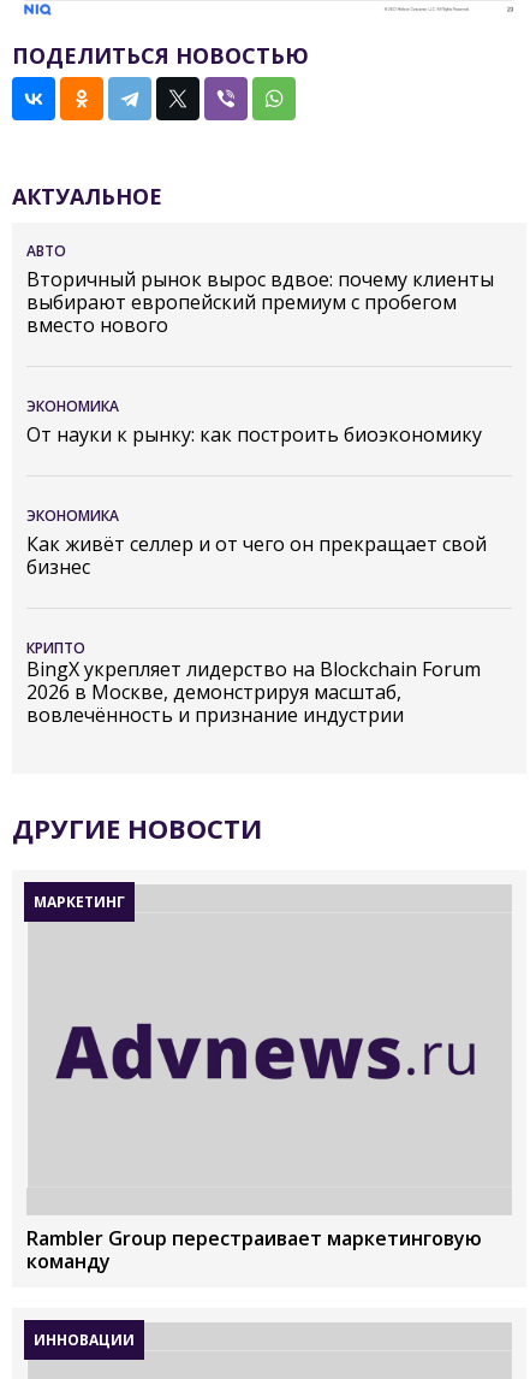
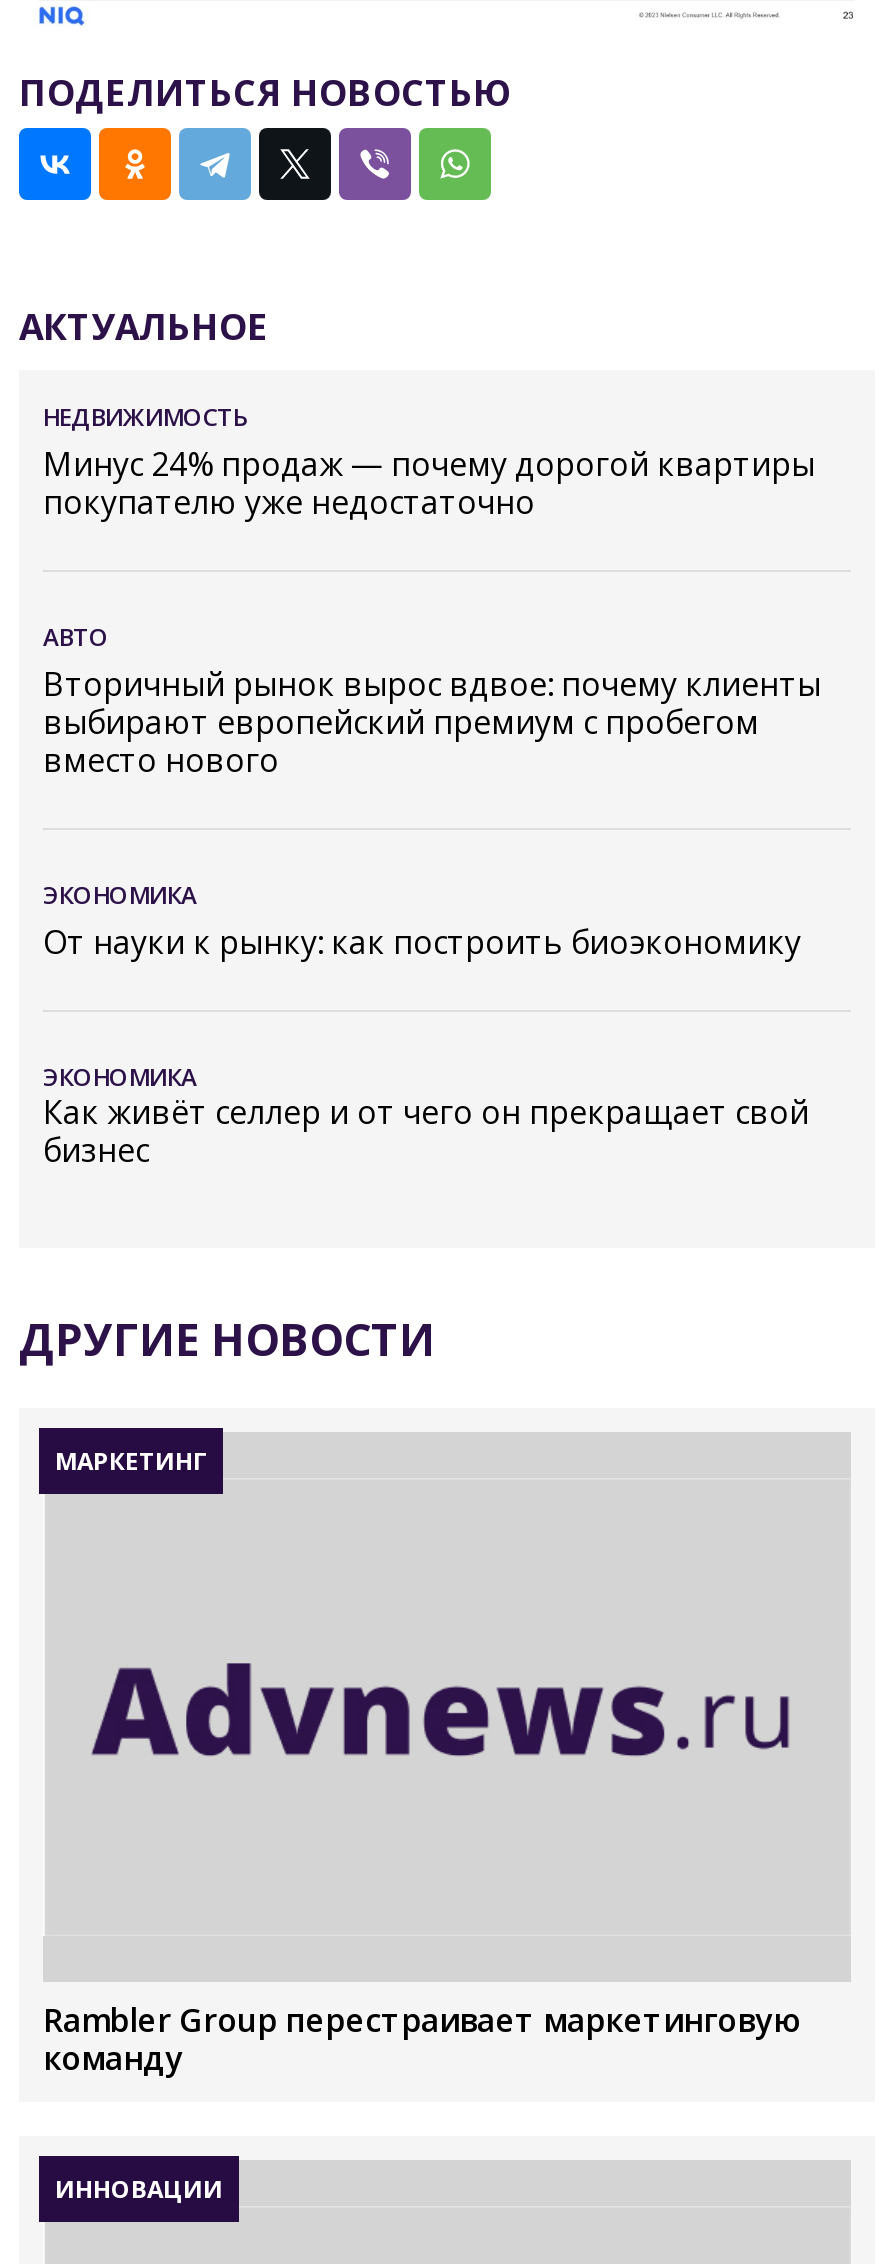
none -> [43,400,815,524] НЕДВИЖИМОСТЬ | Минус 24% продаж — почему дорогой квартиры | покупателю уже недостаточно
moved [26,241,494,526] -> [43,620,821,1094]: АВТО | Вторичный рынок вырос вдвое: почему клиенты | выбирают европейский премиум с пробегом | вместо нового | ЭКОНОМИКА | От науки к рынку: как построить биоэкономику | ЭКОНОМИКА
moved [26,531,487,580] -> [43,1090,809,1172]: Как живёт селлер и от чего он прекращает свой | бизнес
[26,638,481,728] КРИПТО | BingX укрепляет лидерство на Blockchain Forum | 2026 в Москве, демонстрируя масштаб, | вовлечённость и признание индустрии -> none

